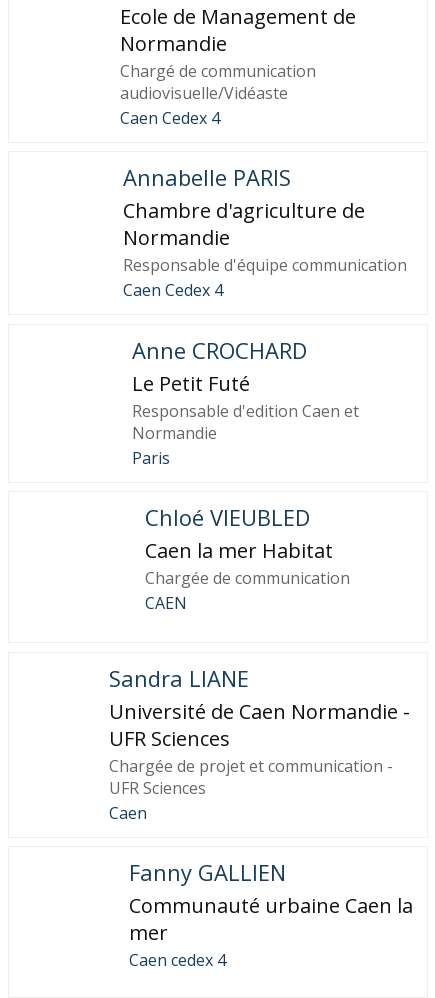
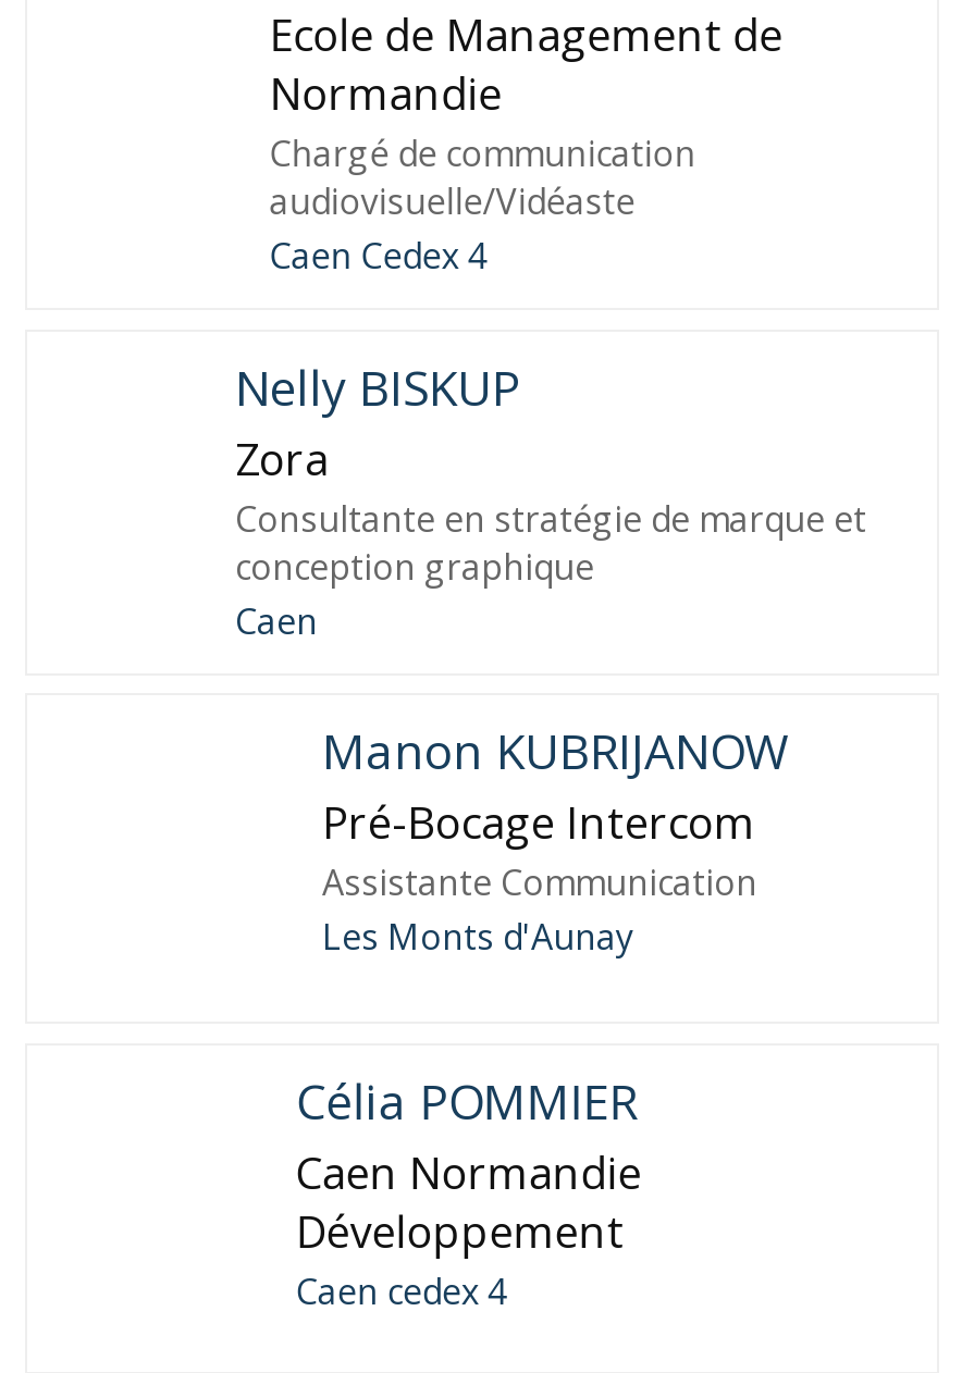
[109,162,410,799] Annabelle PARIS | Chambre d'agriculture de | Normandie | Responsable d'équipe communication | Caen Cedex 4 | Anne CROCHARD | Le Petit Futé | Responsable d'edition Caen et | Normandie | Paris | Chloé VIEUBLED | Caen la mer Habitat | Chargée de communication | CAEN | Sandra LIANE | Université de Caen Normandie - | UFR Sciences | Chargée de projet et communication - | UFR Sciences -> [235,353,866,590] Nelly BISKUP | Zora | Consultante en stratégie de marque et | conception graphique
moved [109,802,147,824] -> [235,596,318,644]: Caen
[129,857,413,946] Fanny GALLIEN | Communauté urbaine Caen la | mer -> [296,717,788,1260] Manon KUBRIJANOW | Pré-Bocage Intercom | Assistante Communication | Les Monts d'Aunay | Célia POMMIER | Caen Normandie | Développement

